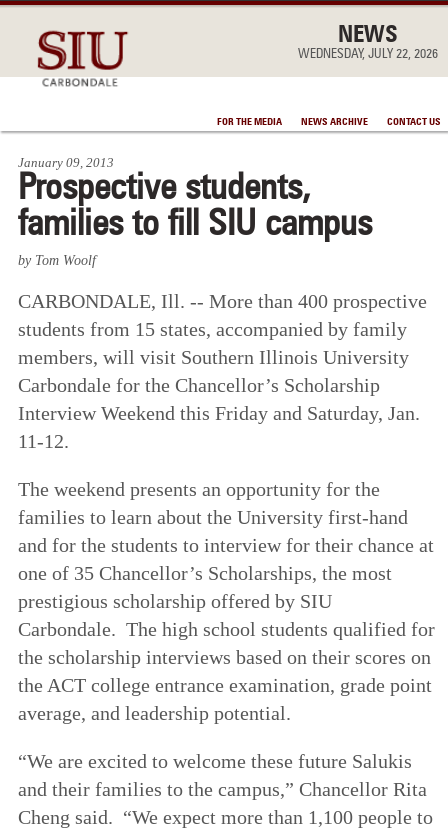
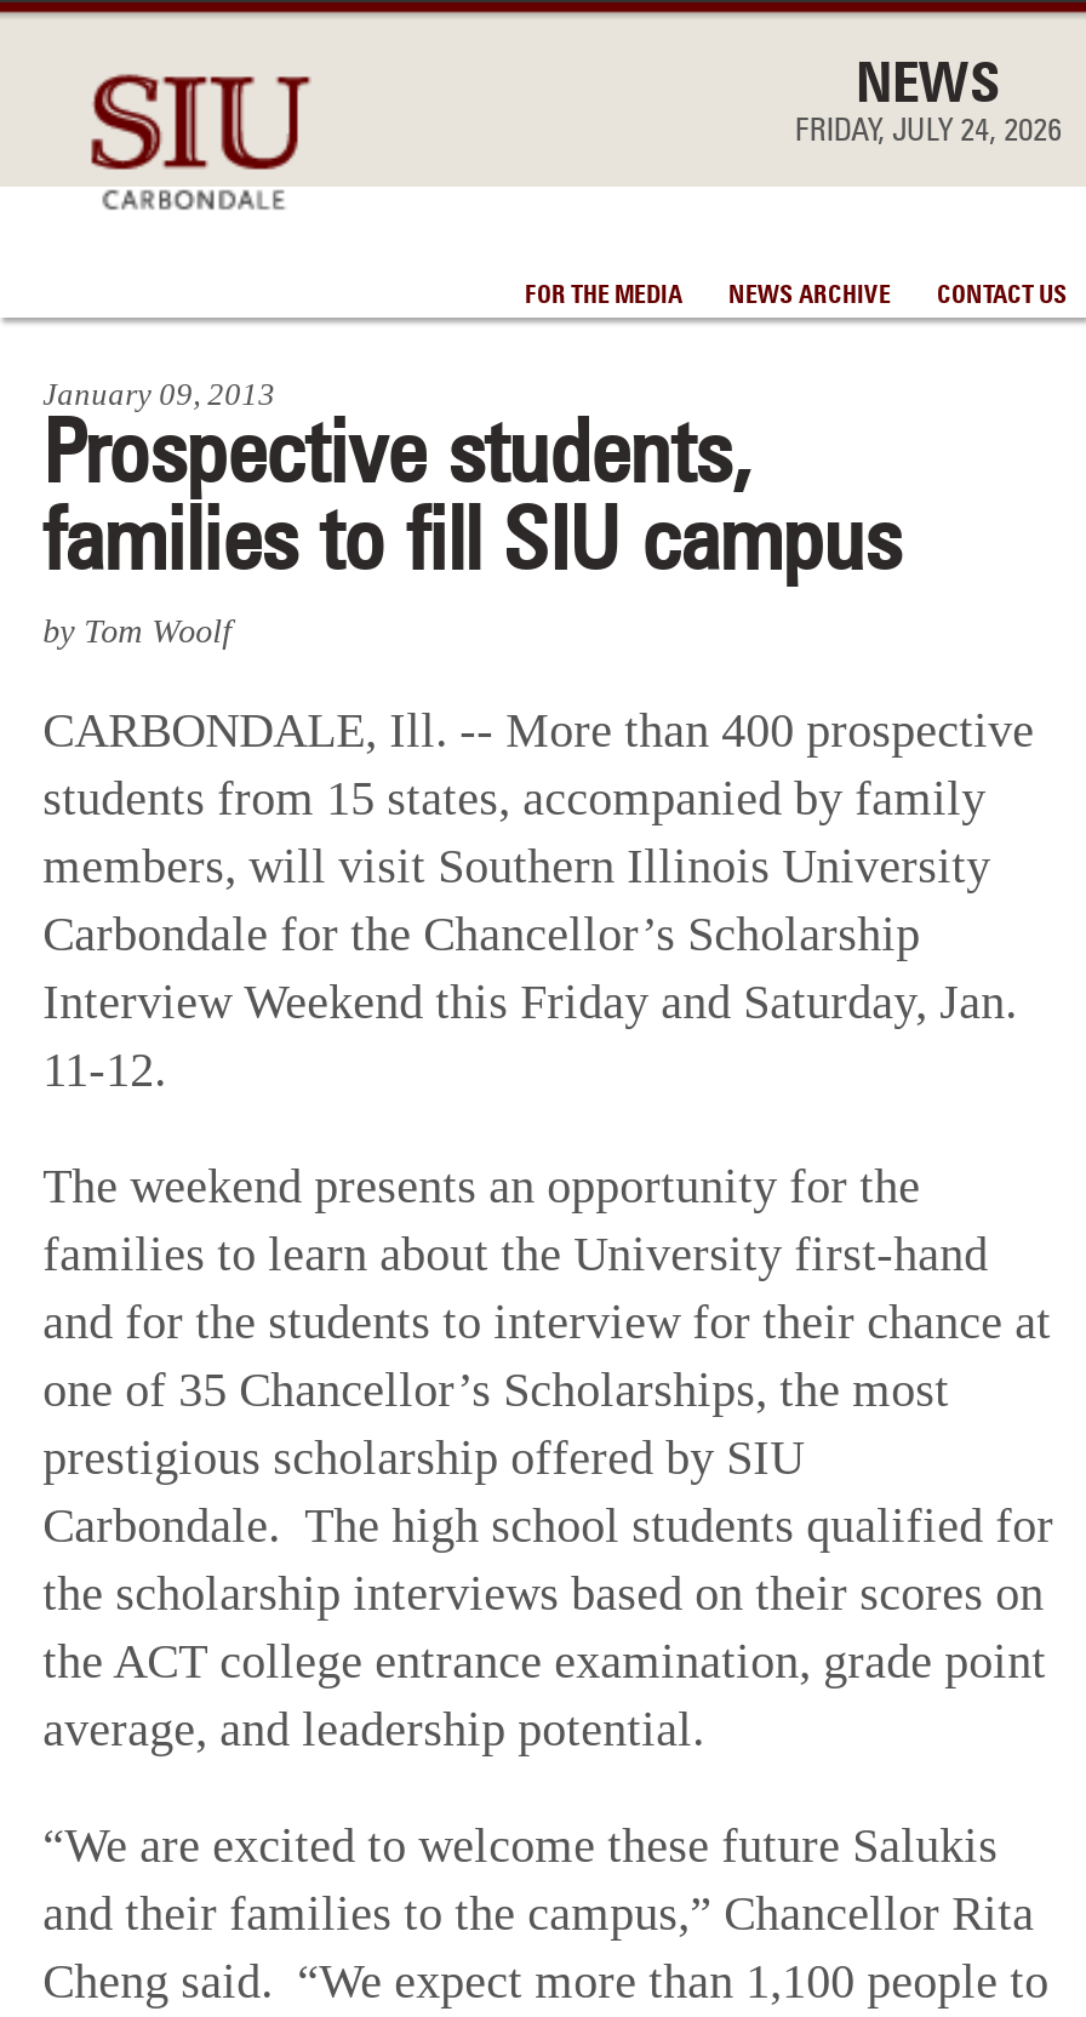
[298,48,438,61] WEDNESDAY, JULY 22, 2026 -> [795,117,1062,148] FRIDAY, JULY 24, 2026

